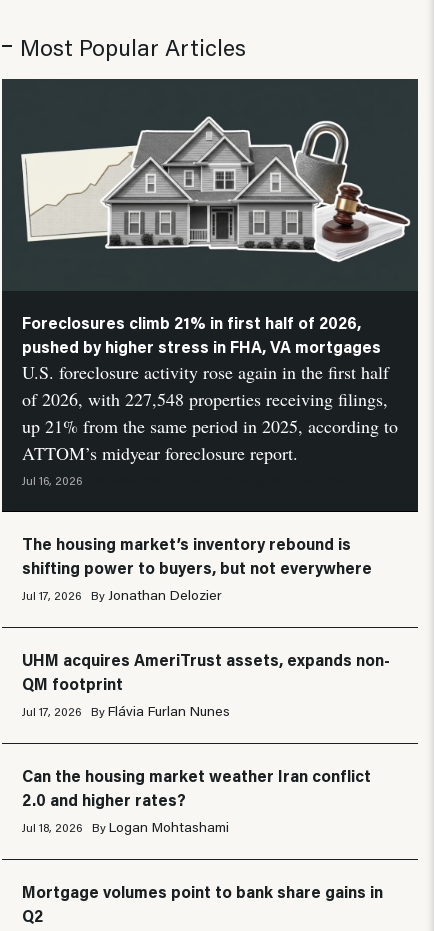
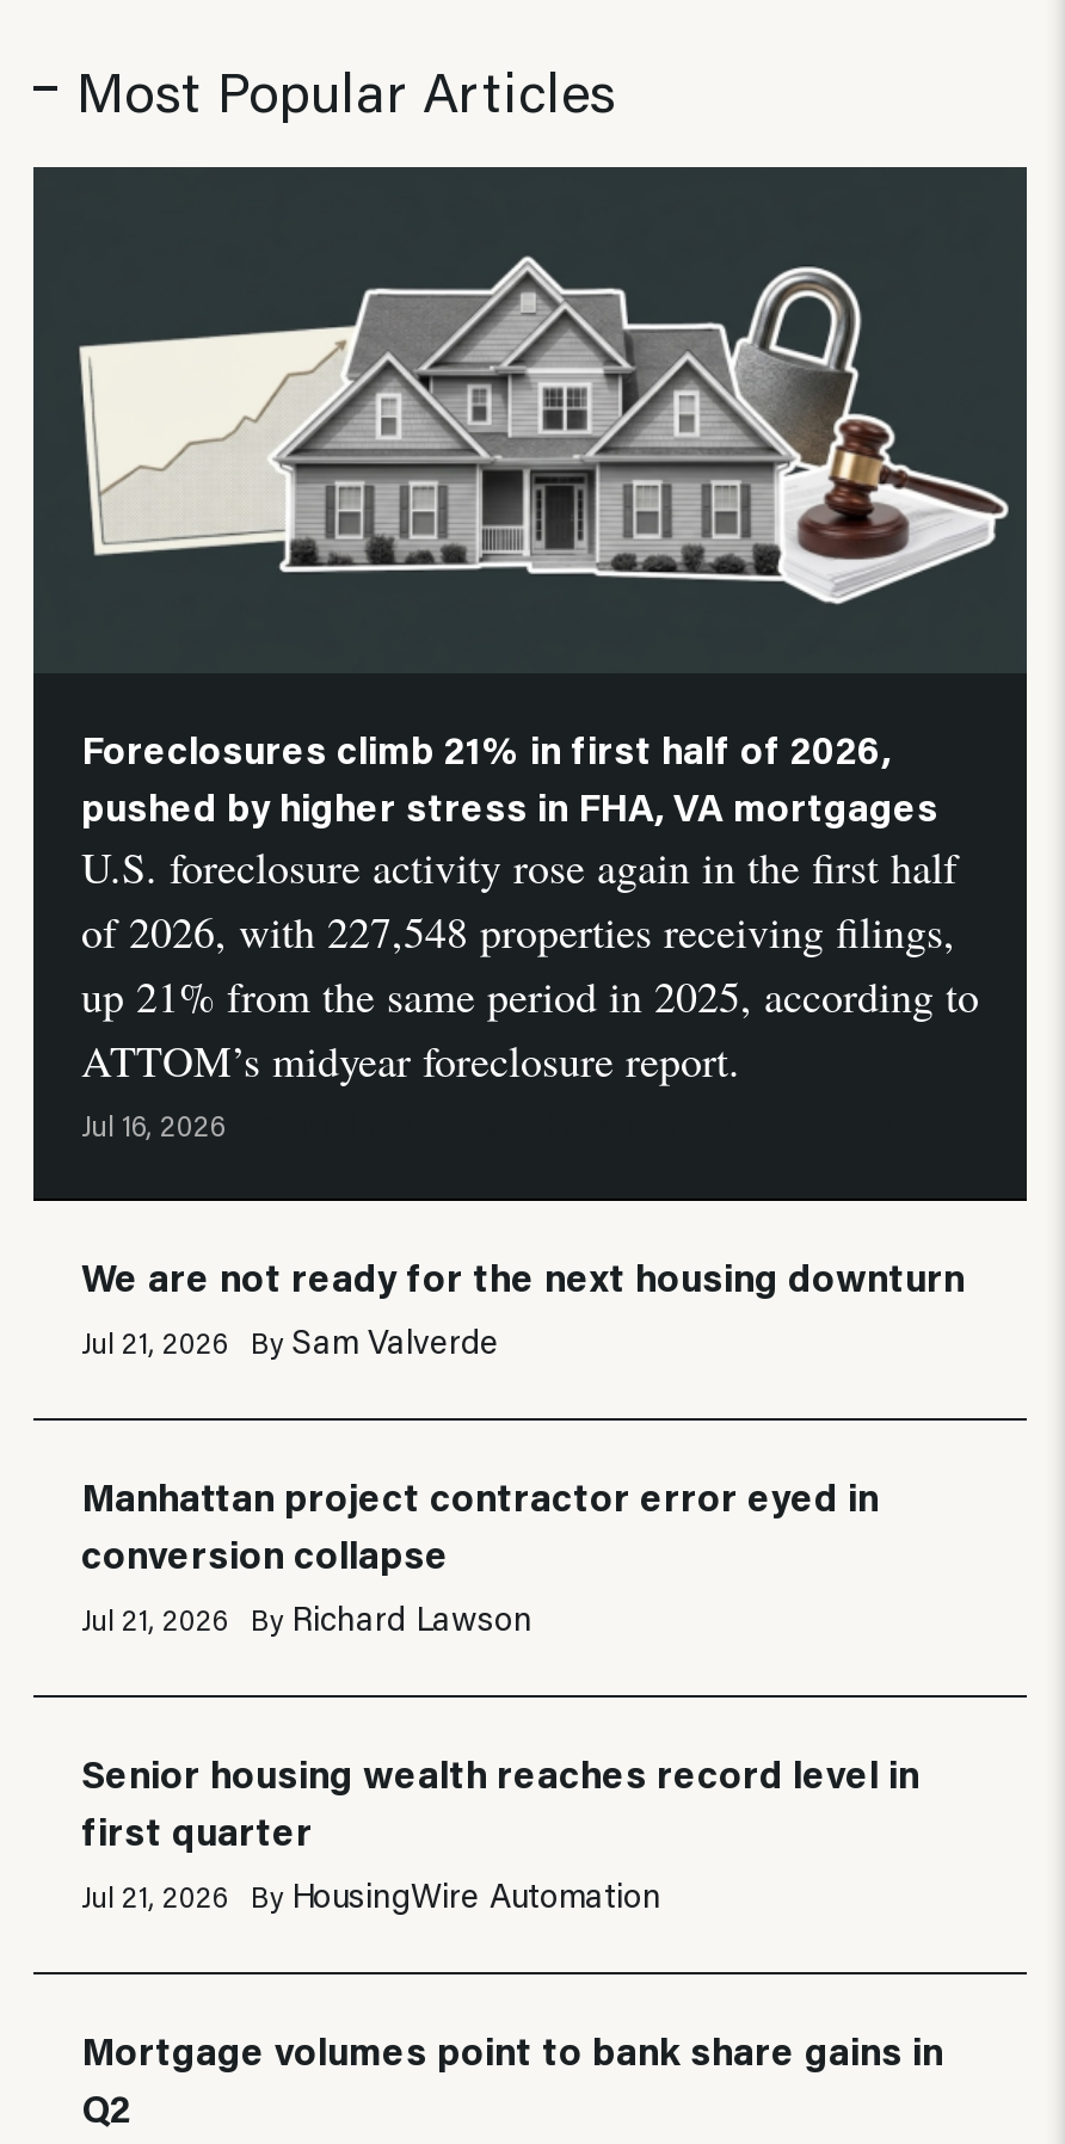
[22,533,376,604] The housing market’s inventory rebound is | shifting power to buyers, but not everywhere | Jul 17, 2026 | By Jonathan Delozier -> [81,1251,974,1363] We are not ready for the next housing downturn | Jul 21, 2026 | By Sam Valverde
[22,649,390,720] UHM acquires AmeriTrust assets, expands non- | QM footprint | Jul 17, 2026 | By Flávia Furlan Nunes -> [81,1470,879,1640] Manhattan project contractor error eyed in | conversion collapse | Jul 21, 2026 | By Richard Lawson
[22,765,371,836] Can the housing market weather Iran conflict | 2.0 and higher rates? | Jul 18, 2026 | By Logan Mohtashami -> [81,1747,919,1917] Senior housing wealth reaches record level in | first quarter | Jul 21, 2026 | By HousingWire Automation

